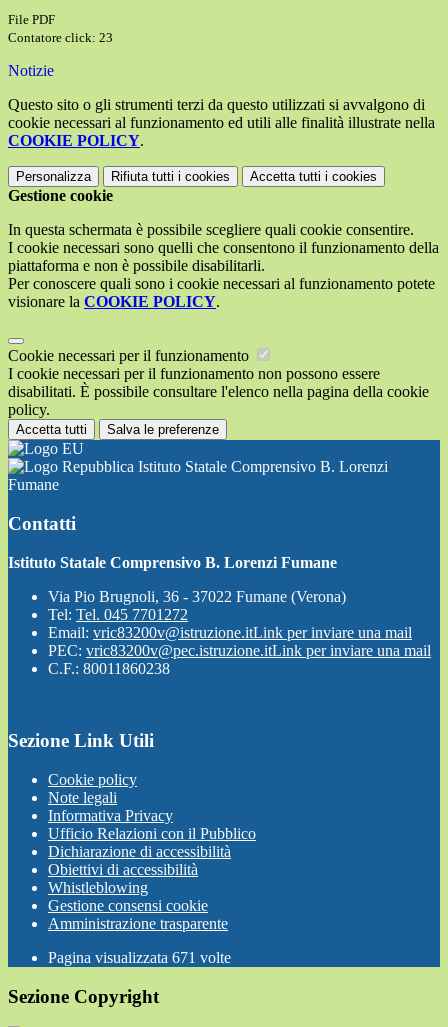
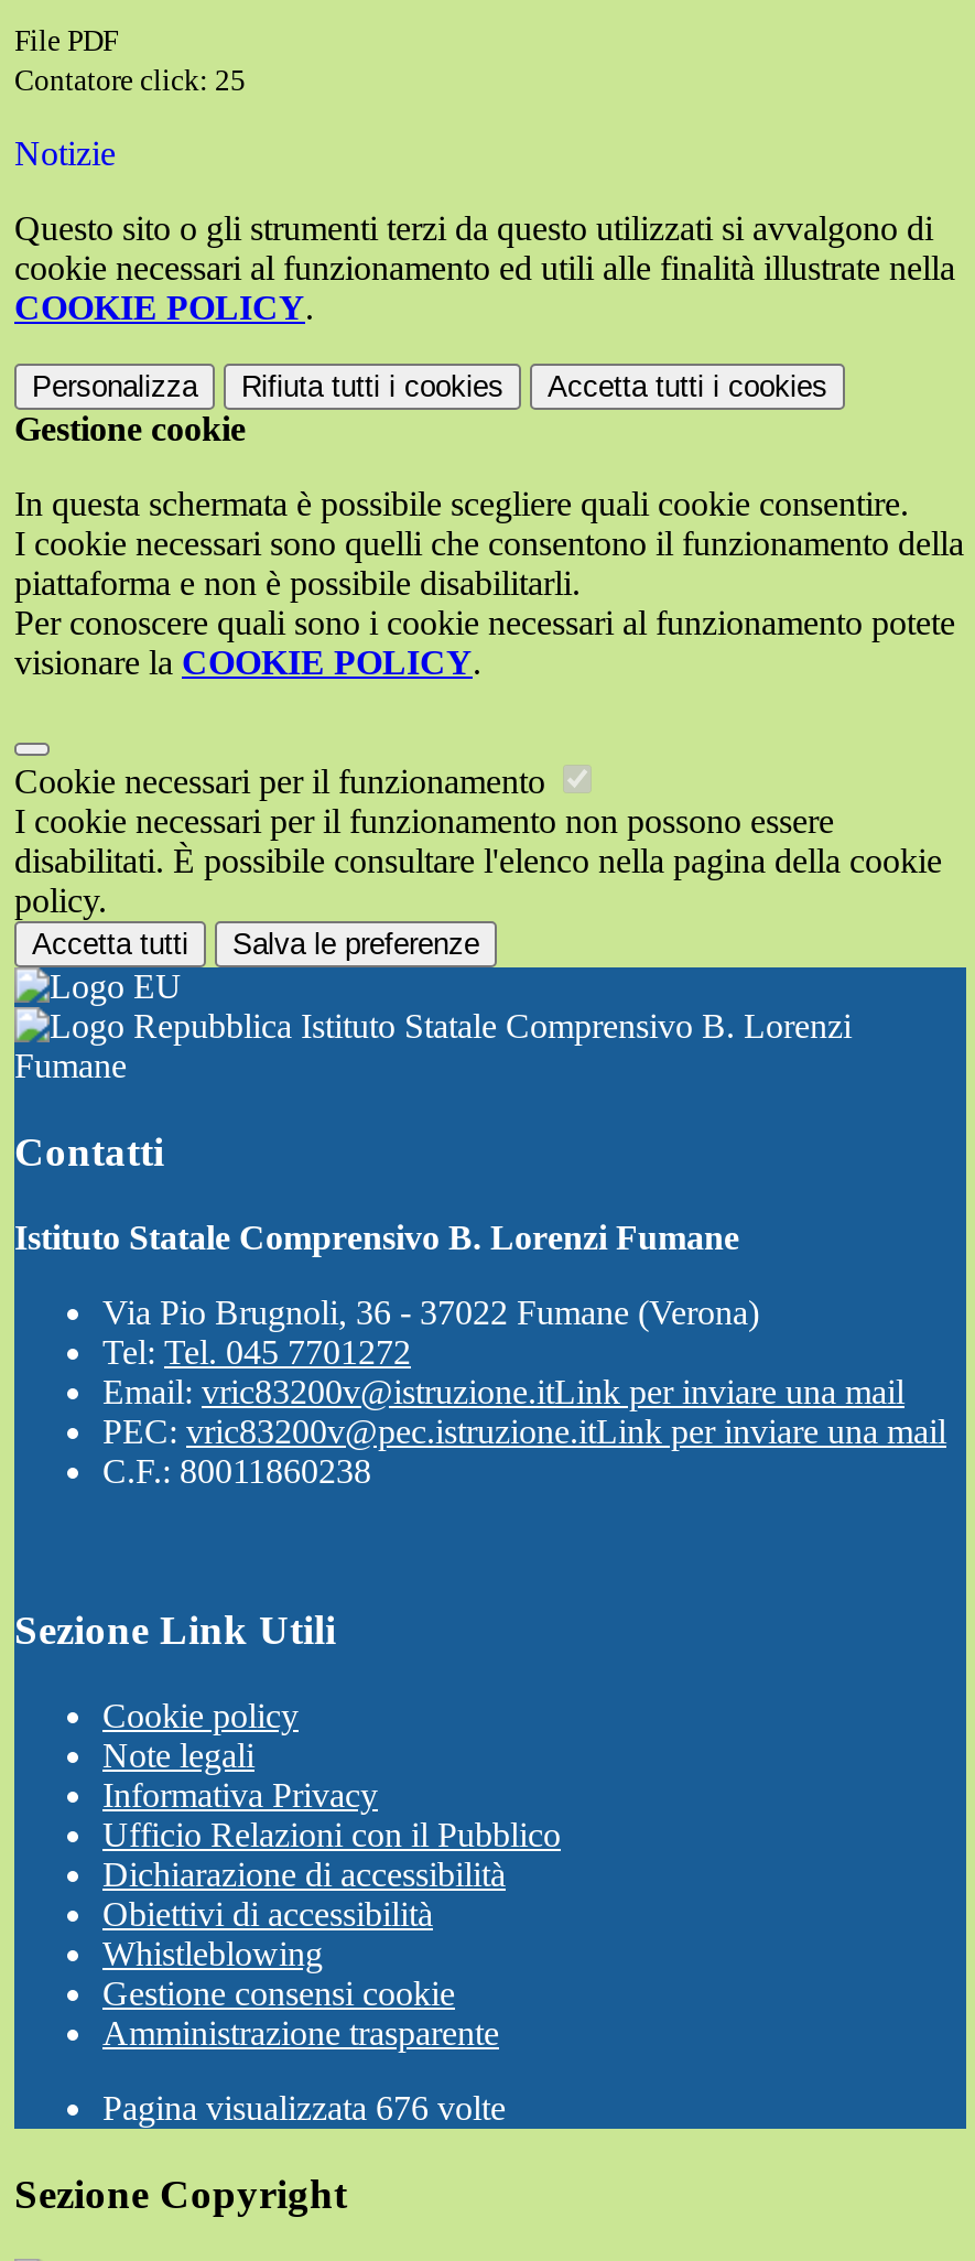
[8,30,113,45] Contatore click: 23 -> [14,64,246,97] Contatore click: 25
[48,949,231,966] Pagina visualizzata 671 volte -> [102,2089,506,2126] Pagina visualizzata 676 volte

